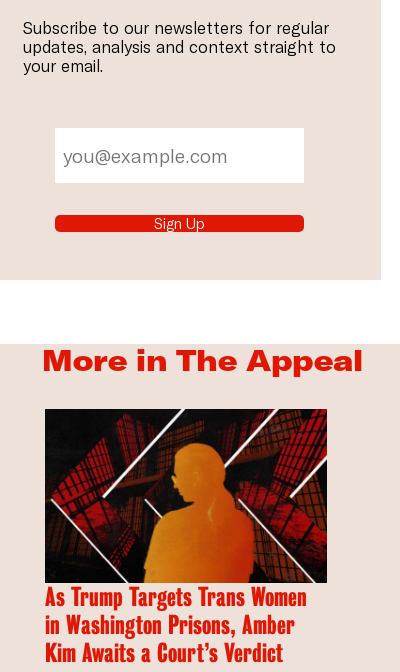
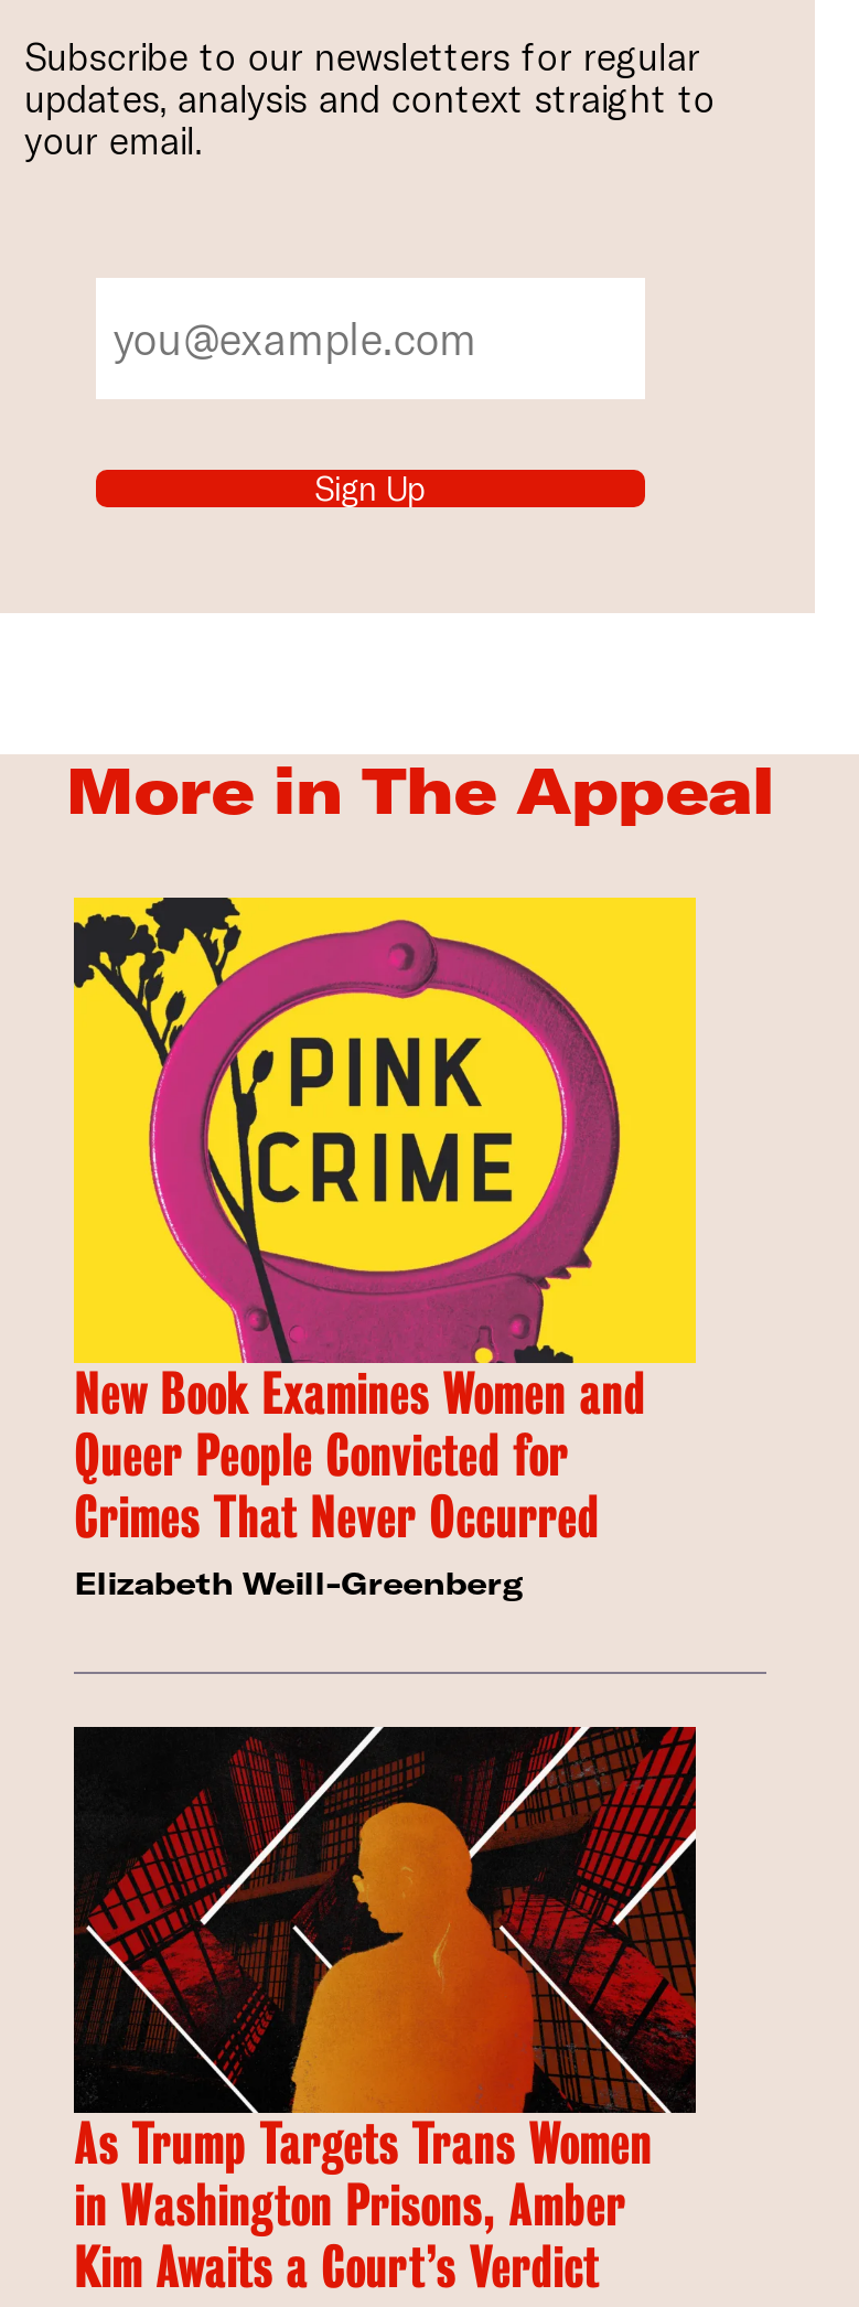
none -> [72,895,698,1603] [image] | New Book Examines Women and | Queer People Convicted for | Crimes That Never Occurred | Elizabeth Weill-Greenberg

